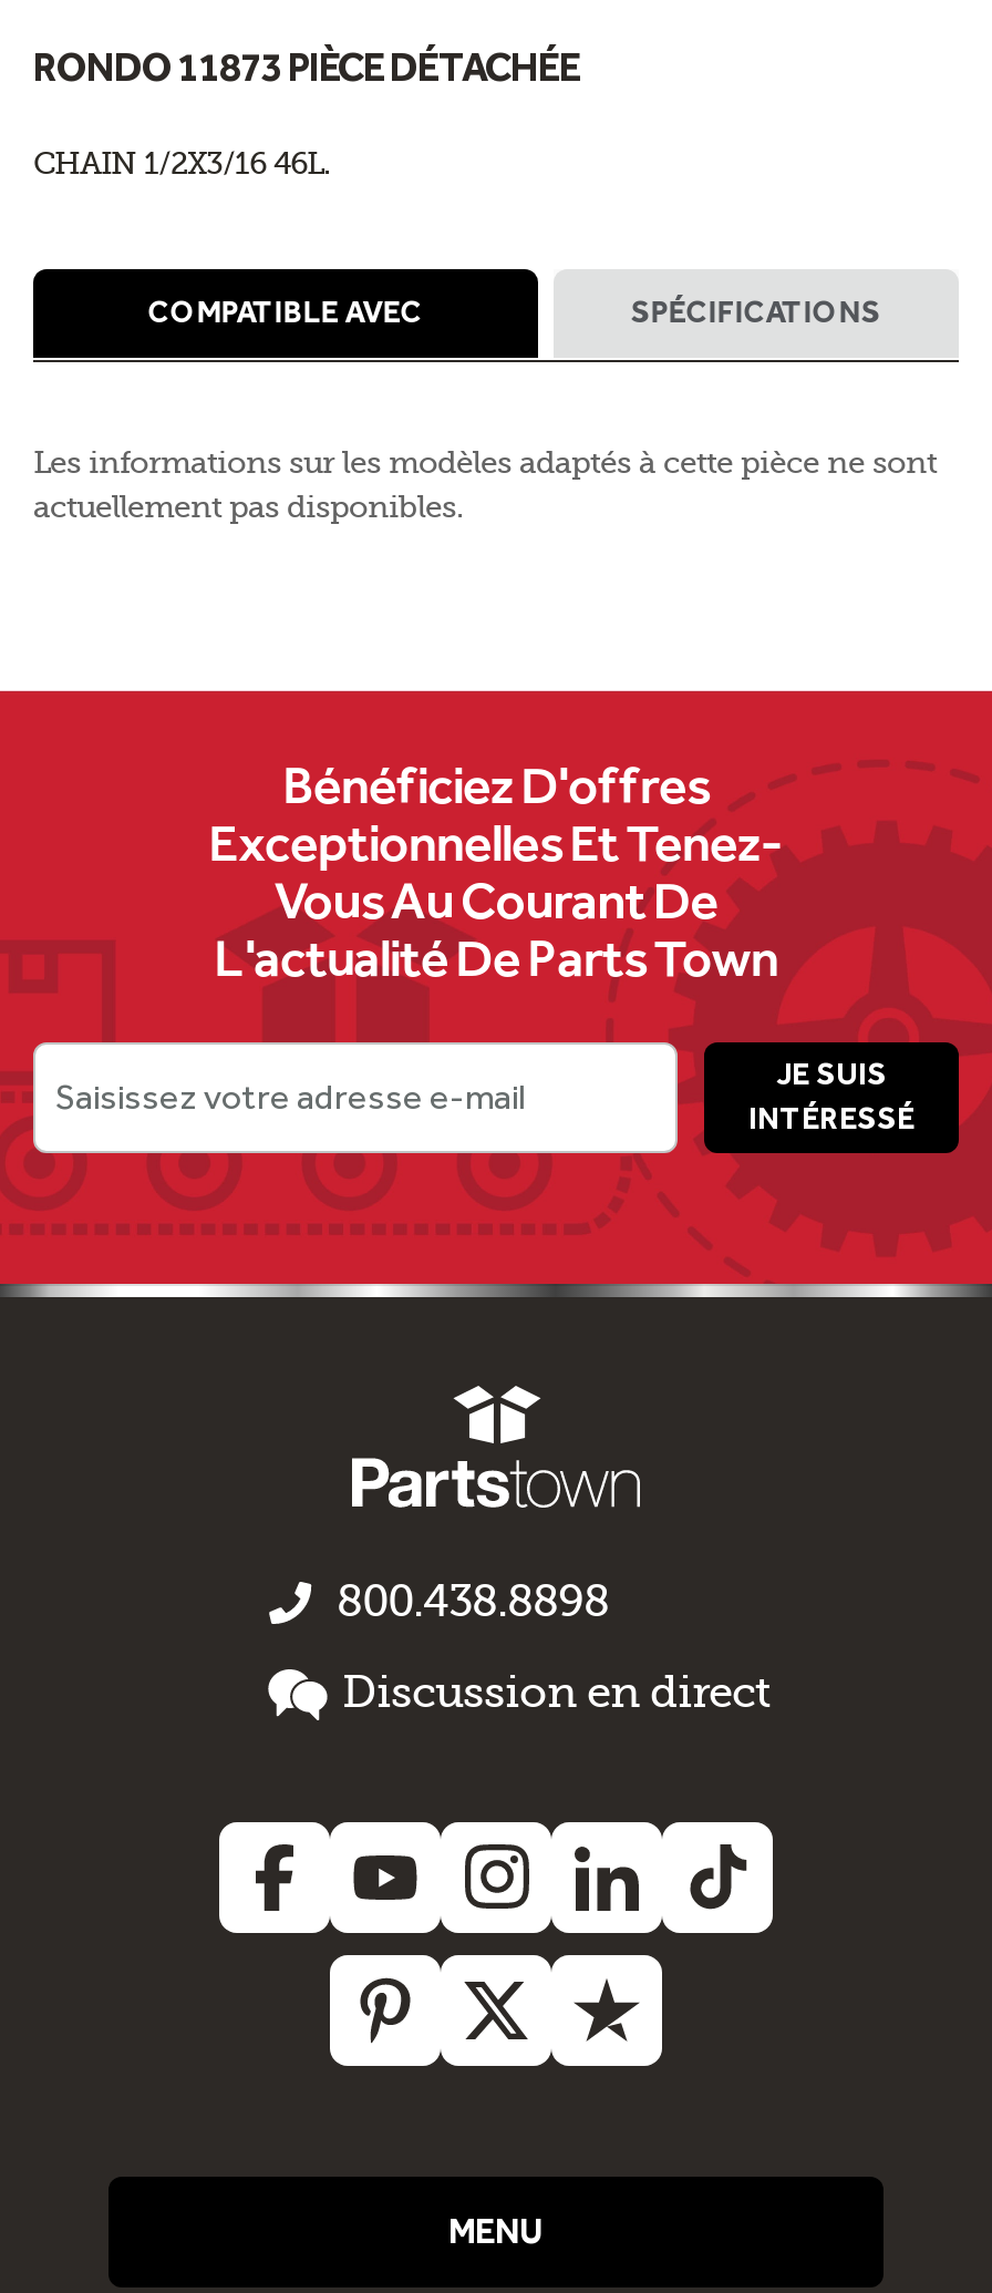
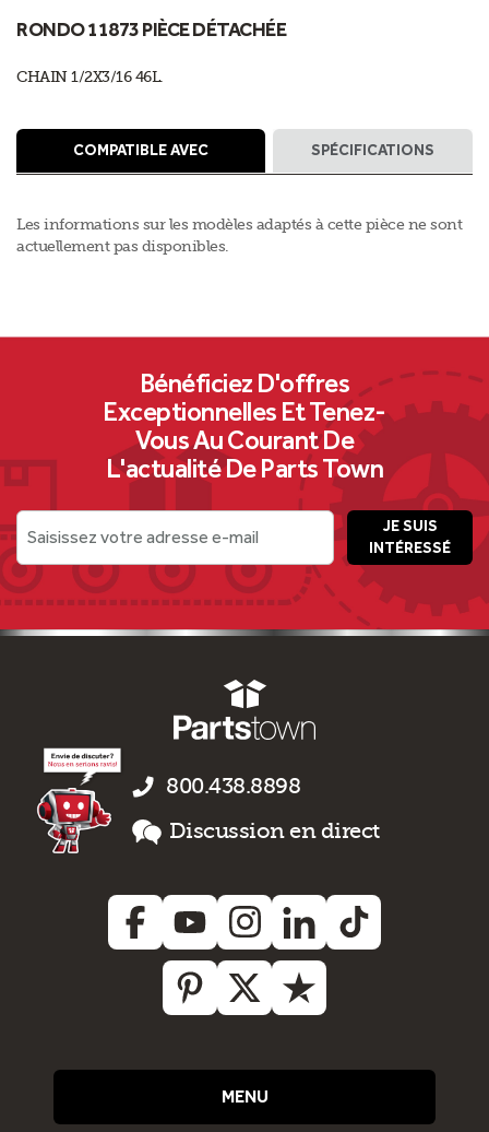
none -> [36,747,122,854] [image]

